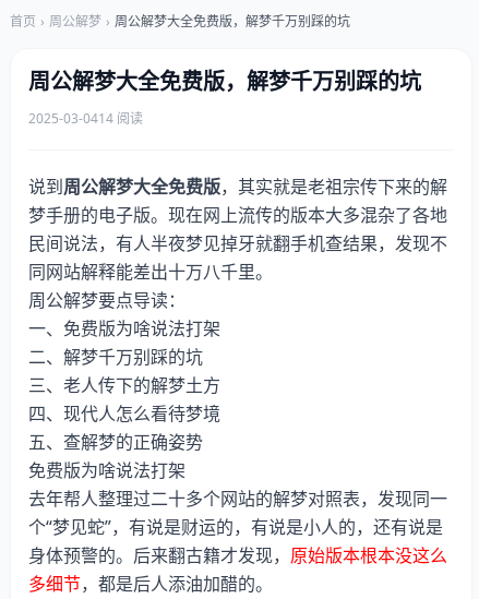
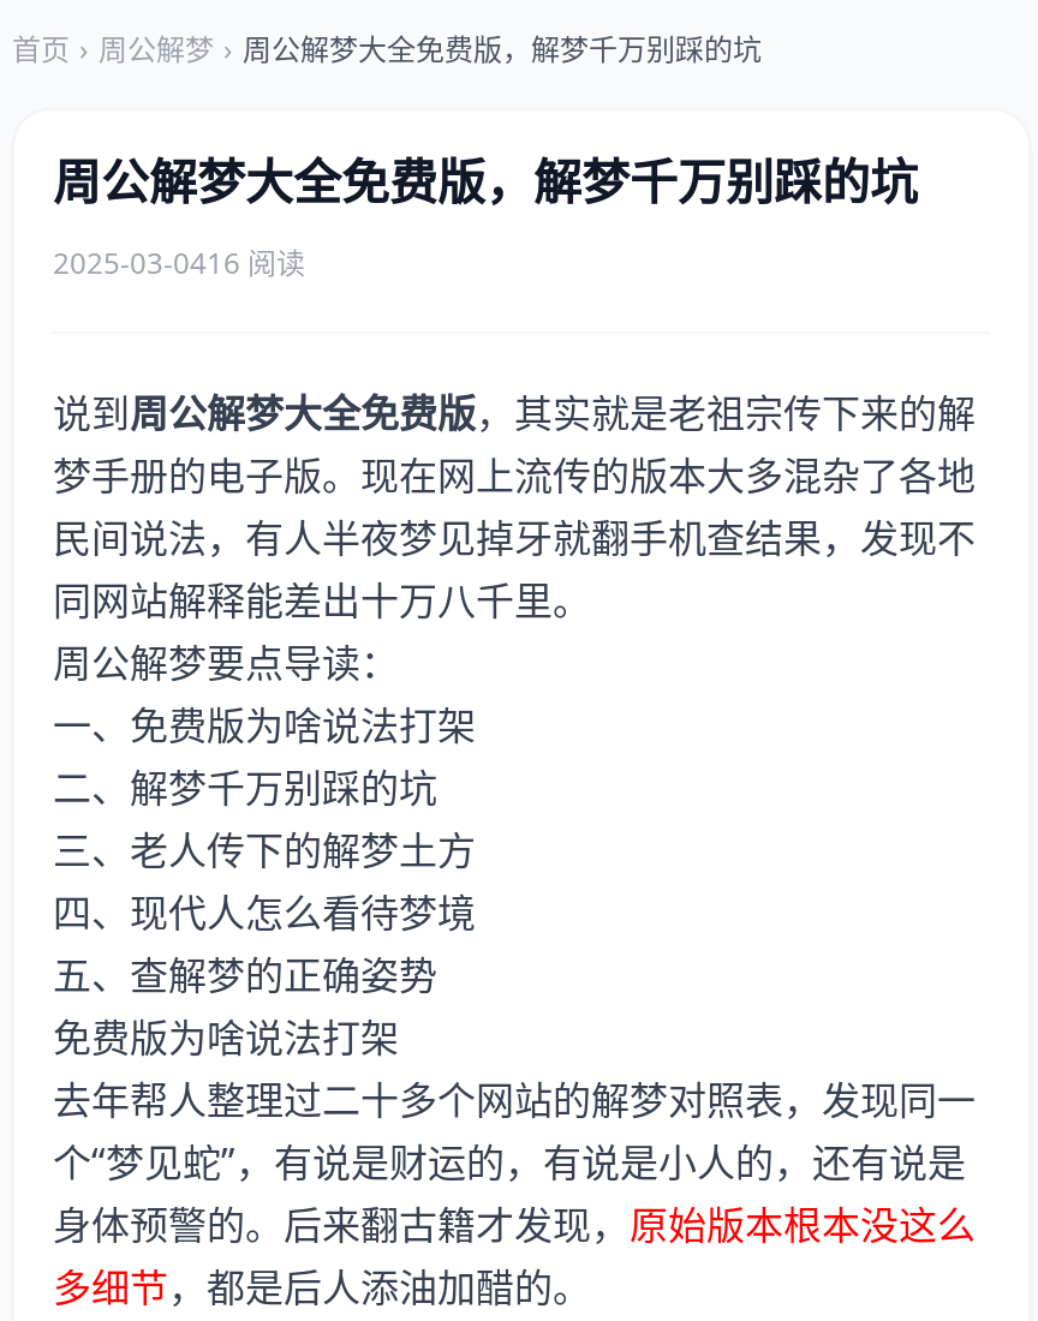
[28,109,143,128] 2025-03-0414 阅读 -> [53,243,305,283] 2025-03-0416 阅读

